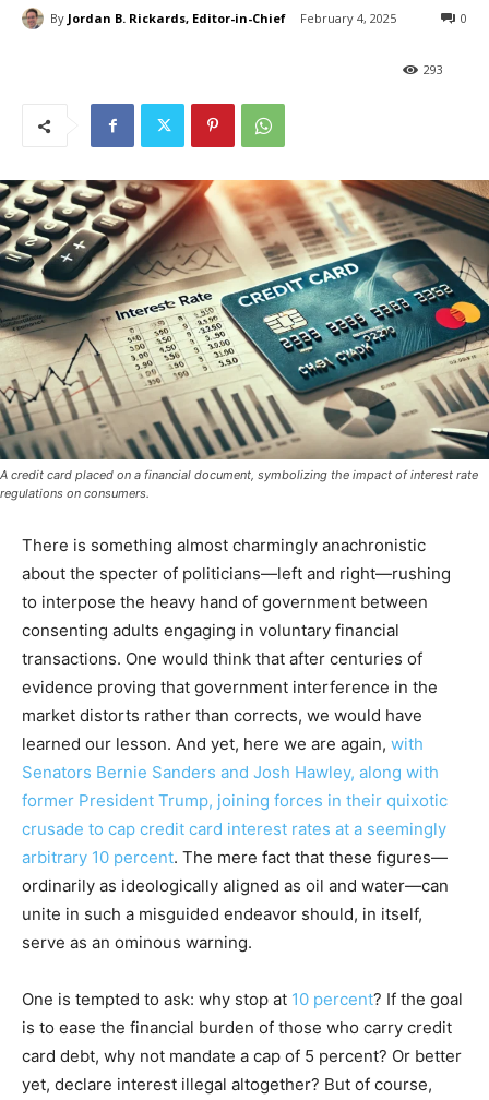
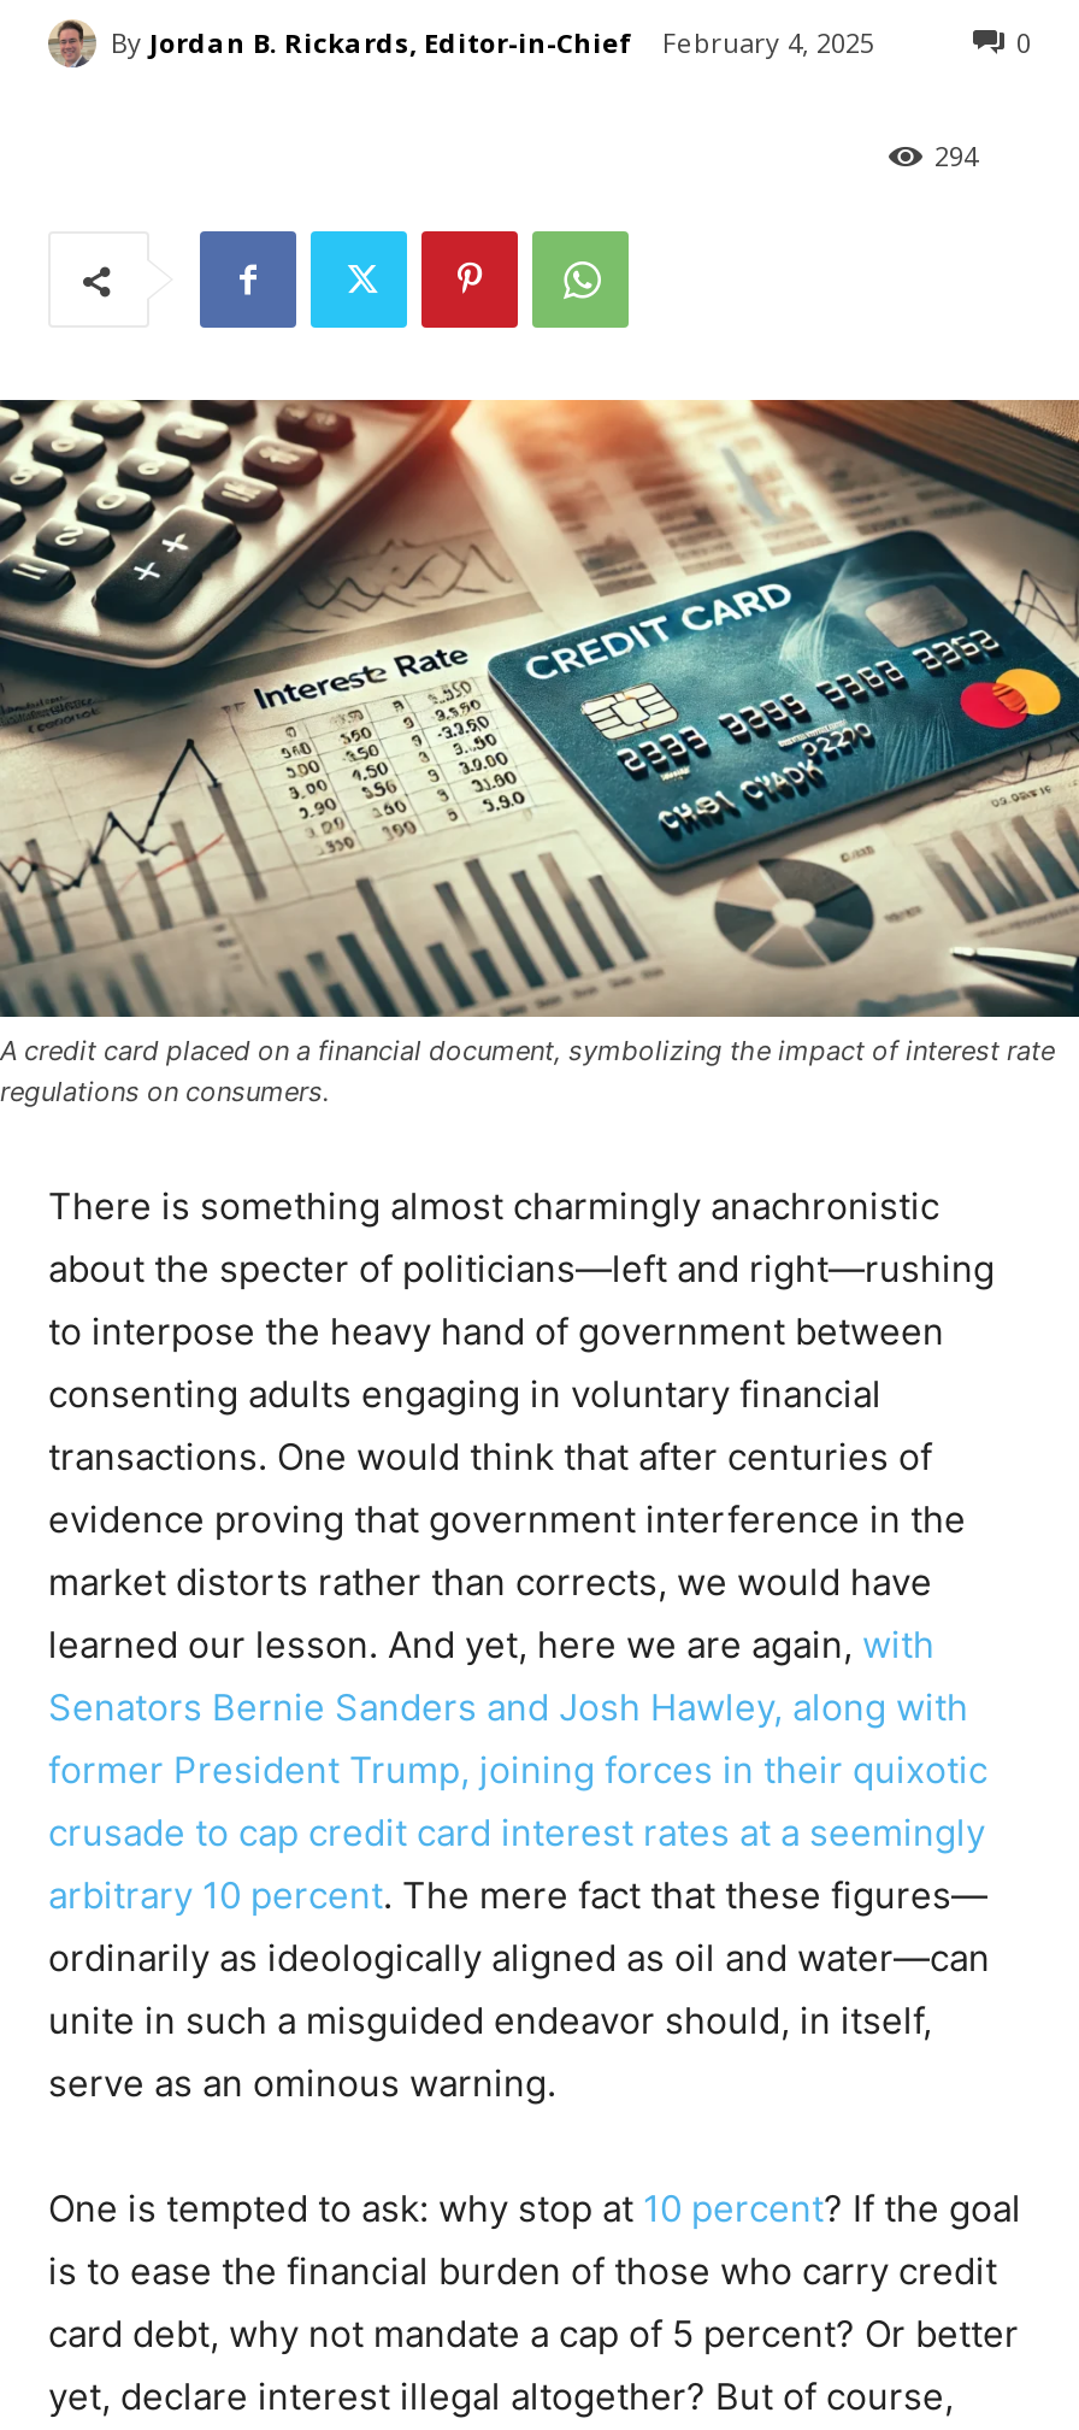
[424,61,443,78] 293 -> [934,138,978,174] 294

